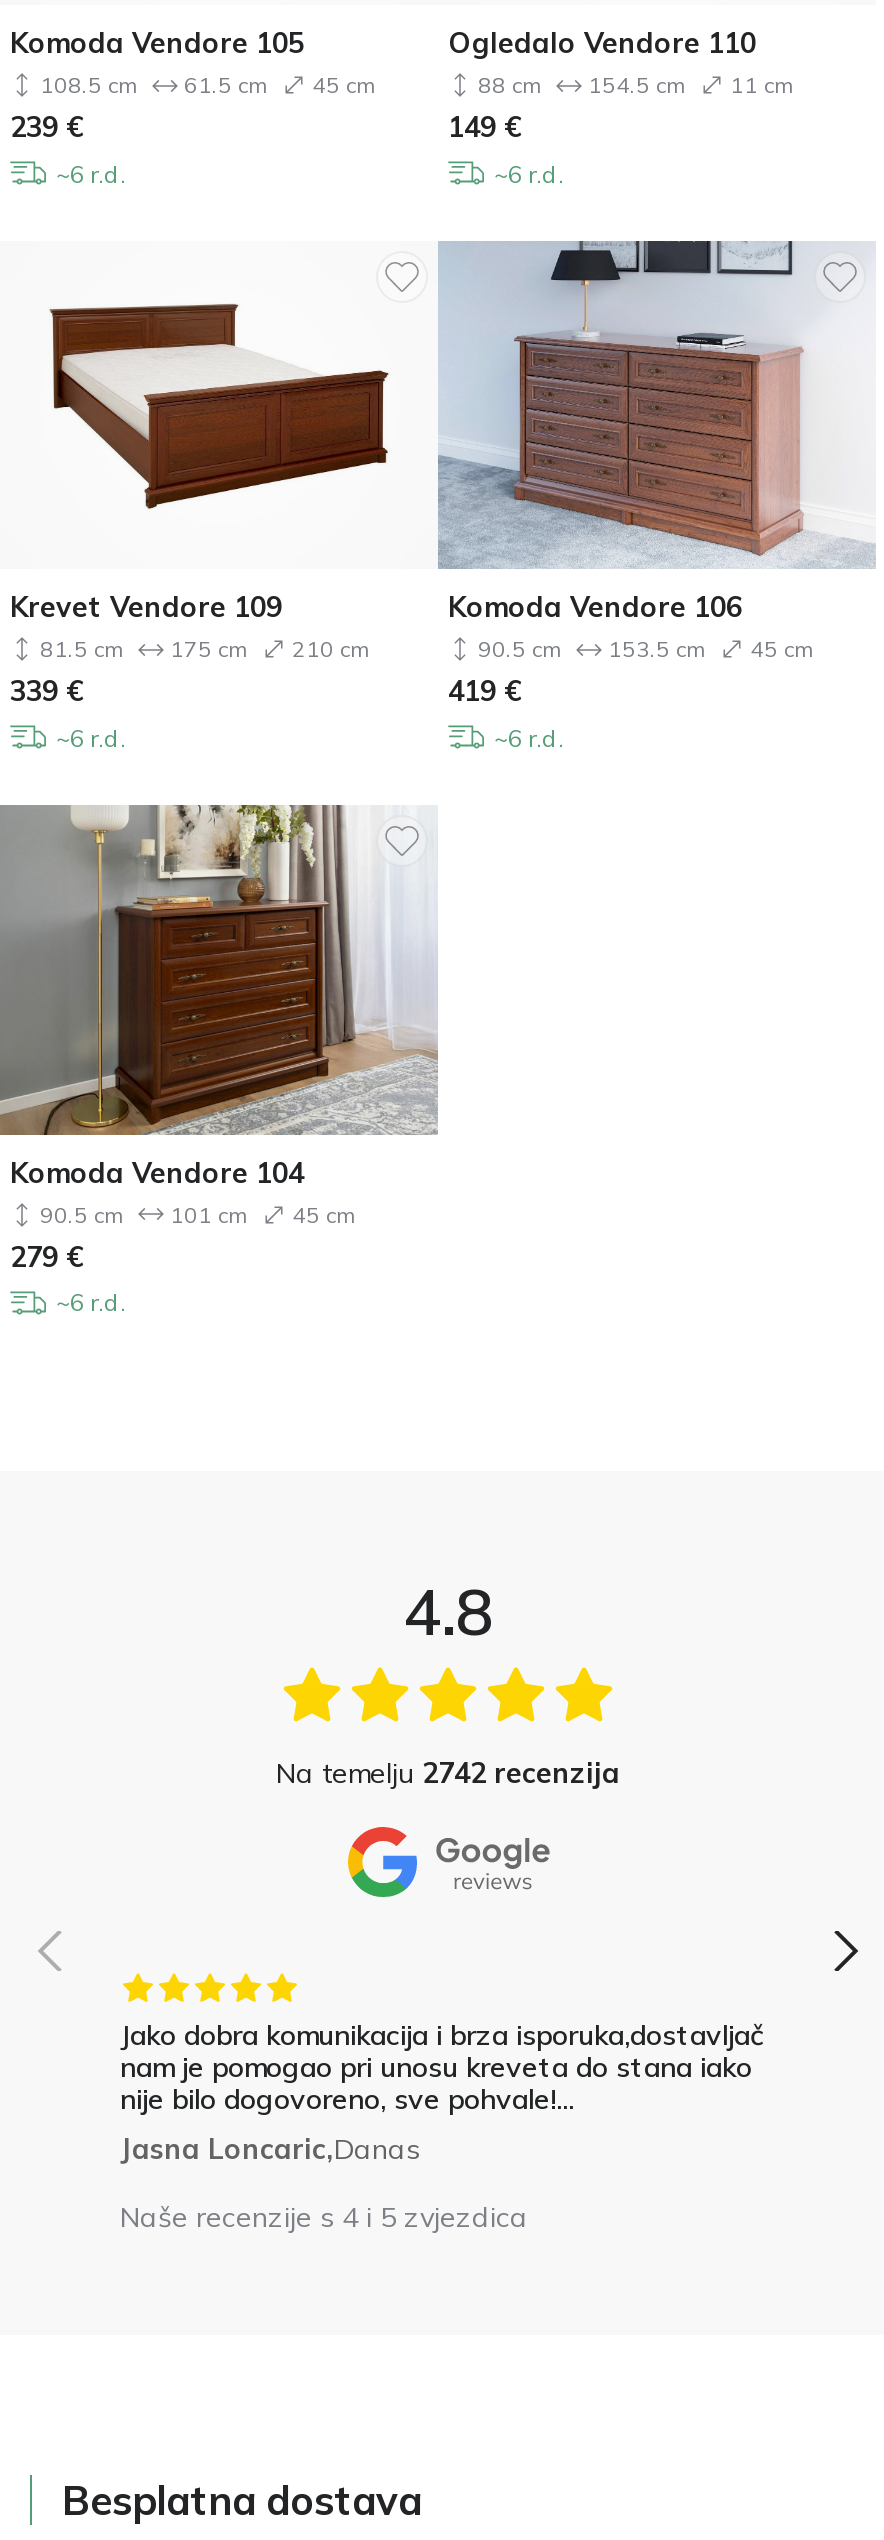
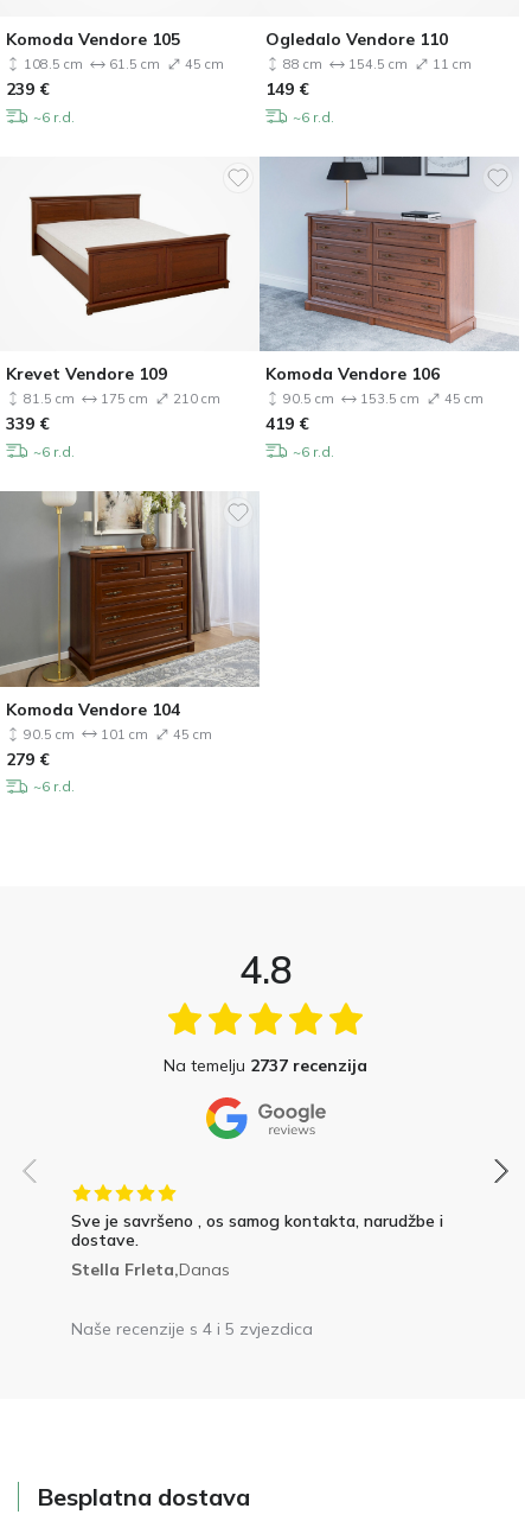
[276,1754,620,1790] Na temelju 2742 recenzija -> [164,1054,367,1076] Na temelju 2737 recenzija
[120,2016,764,2166] Jako dobra komunikacija i brza isporuka,dostavljač | nam je pomogao pri unosu kreveta do stana iako | nije bilo dogovoreno, sve pohvale!... | Jasna Loncaric,Danas -> [71,1210,443,1280] Sve je savršeno , os samog kontakta, narudžbe i | dostave. | Stella Frleta, Danas

